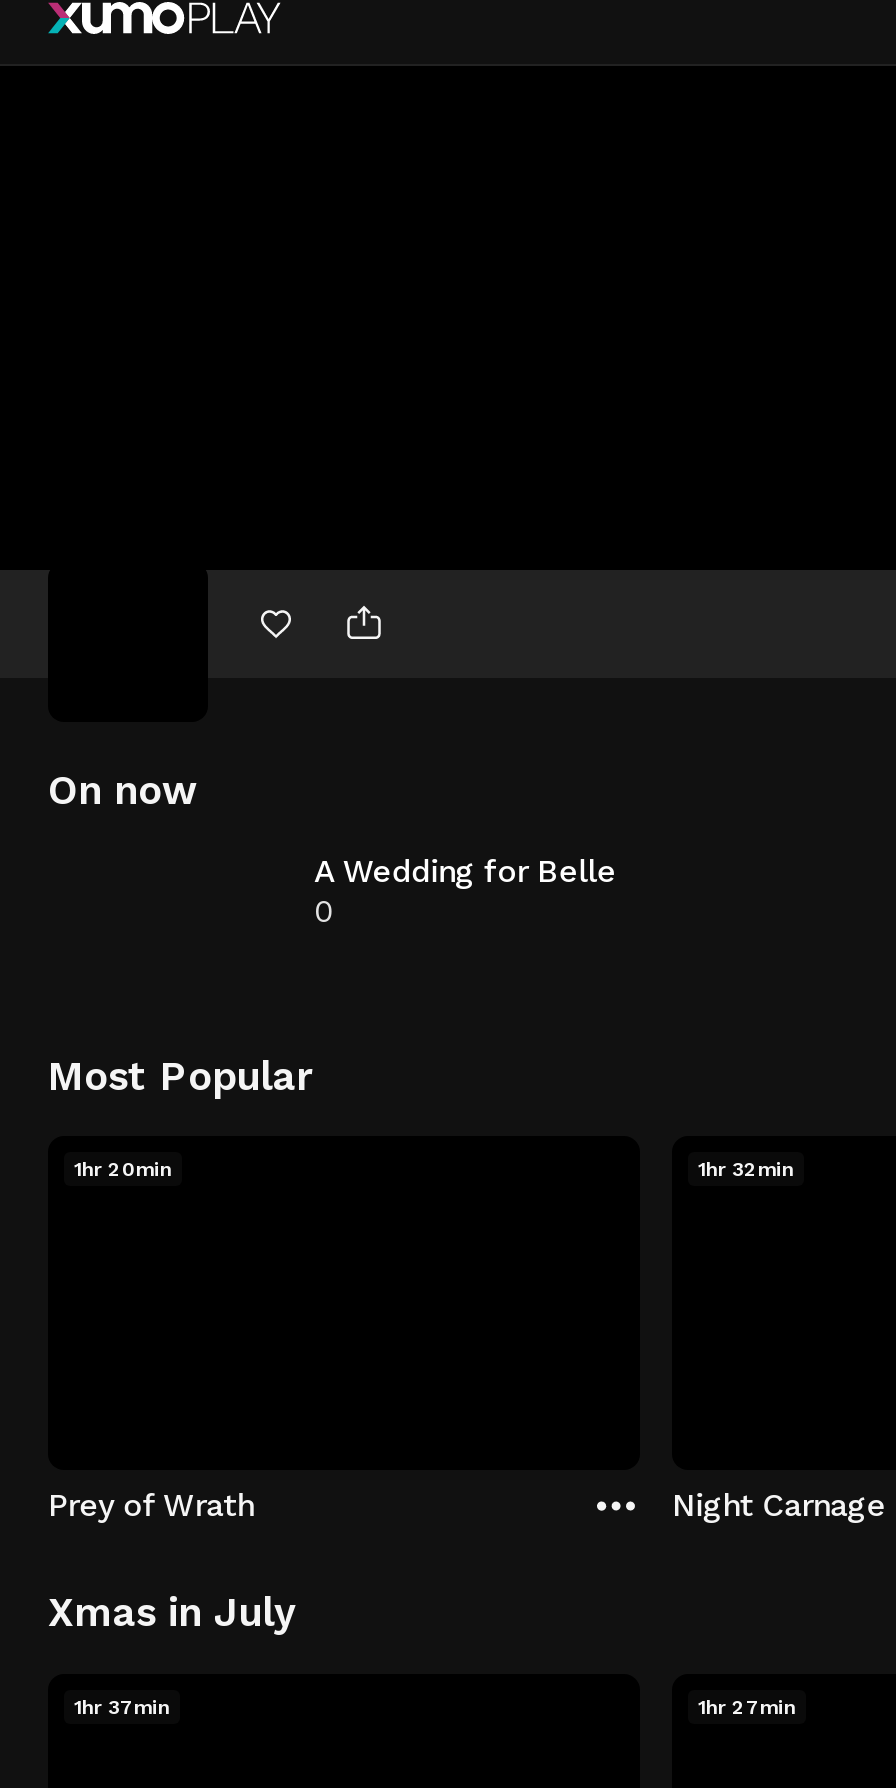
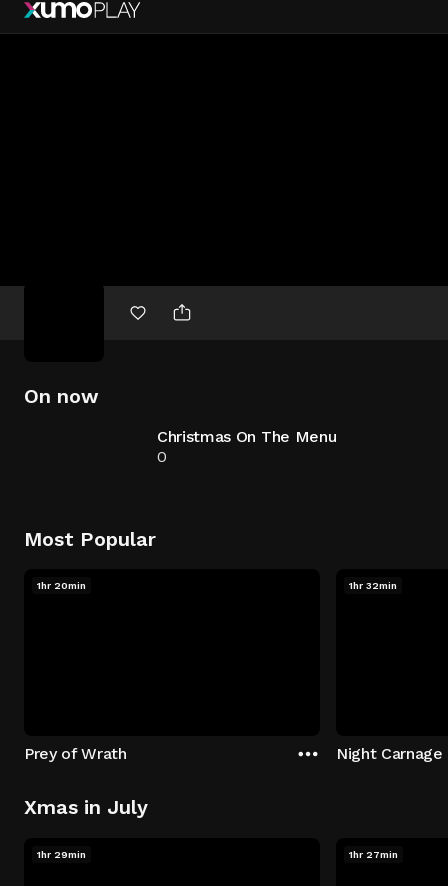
[314,852,616,890] A Wedding for Belle -> [157,427,336,446] Christmas On The Menu
[74,1695,170,1717] 1hr 37min -> [37,848,86,859] 1hr 29min

